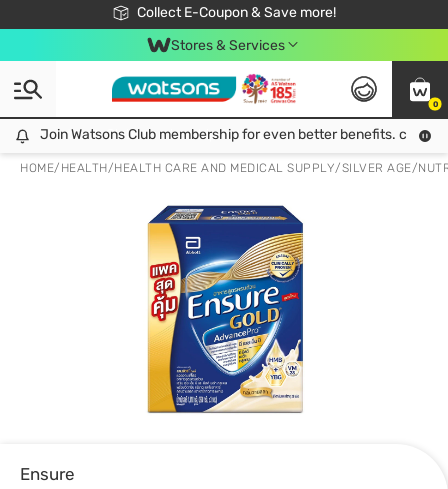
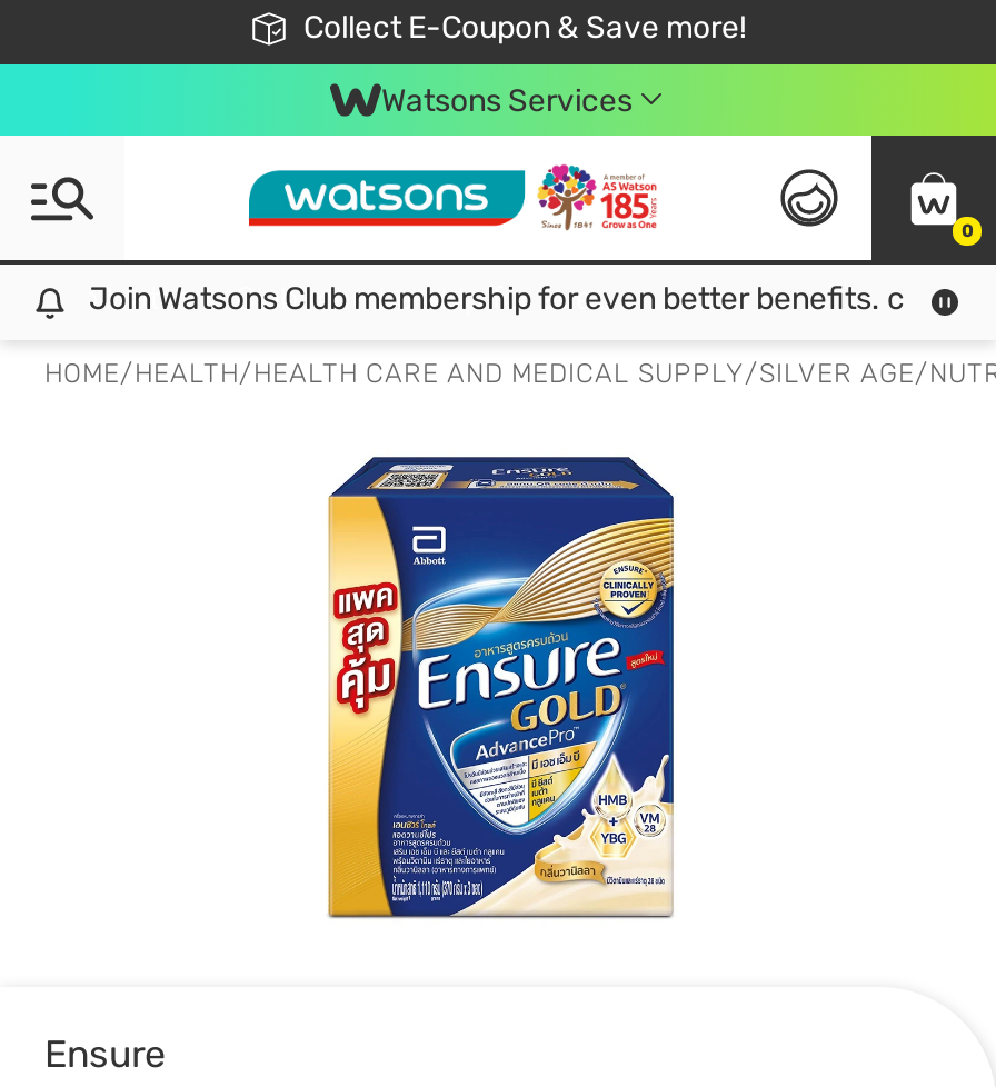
[171,36,285,53] Stores & Services -> [381,81,633,119] Watsons Services

